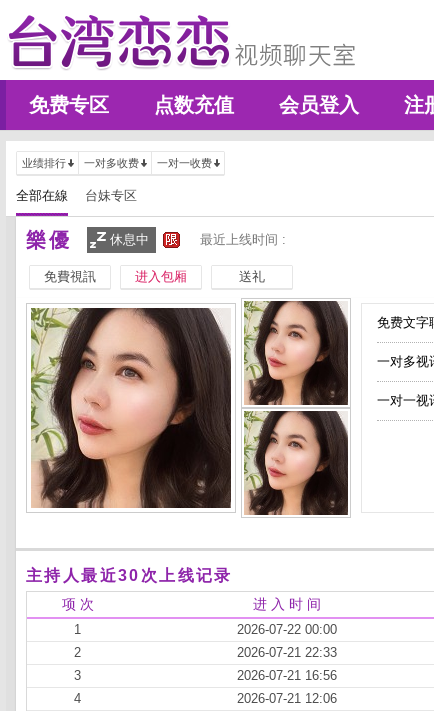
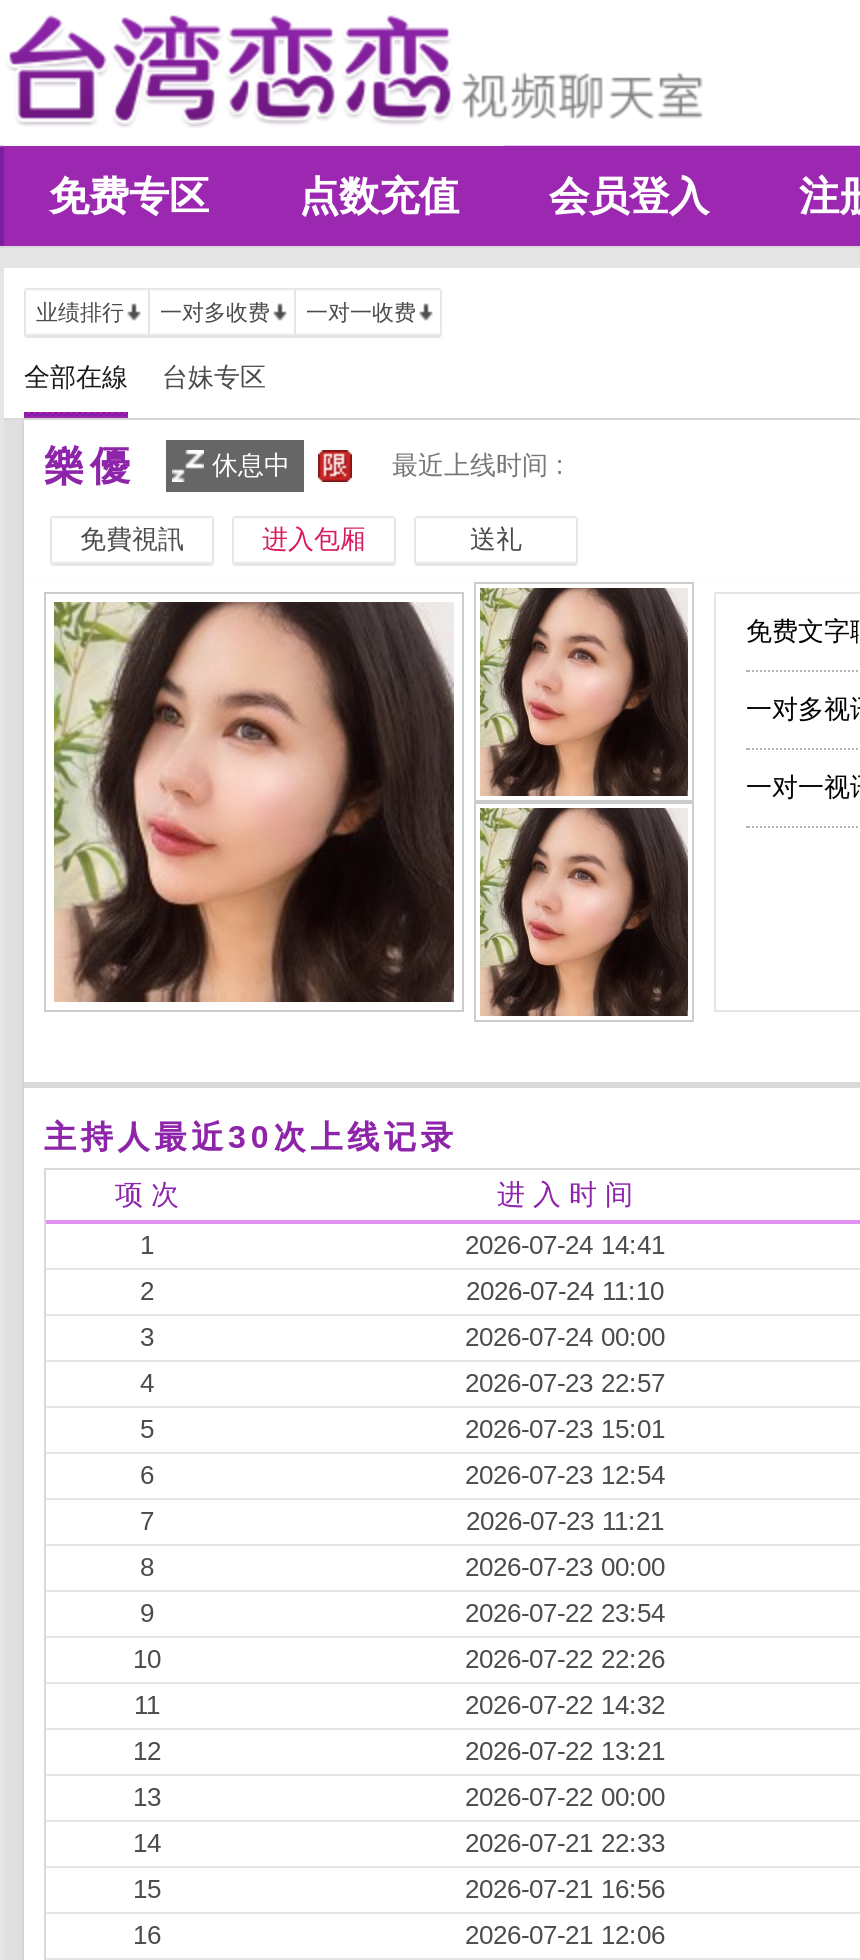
none -> [133,1230,665,1812] 2026-07-24 14:41 | 2 | 2026-07-24 11:10 | 3 | 2026-07-24 00:00 | 4 | 2026-07-23 22:57 | 5 | 2026-07-23 15:01 | 6 | 2026-07-23 12:54 | 7 | 2026-07-23 11:21 | 8 | 2026-07-23 00:00 | 9 | 2026-07-22 23:54 | 10 | 2026-07-22 22:26 | 11 | 2026-07-22 14:32 | 12 | 2026-07-22 13:21 | 13
[74,645,81,660] 2 -> [133,1828,161,1858] 14
[74,668,81,683] 3 -> [133,1874,161,1904] 15
[74,691,81,706] 4 -> [133,1920,161,1950] 16

